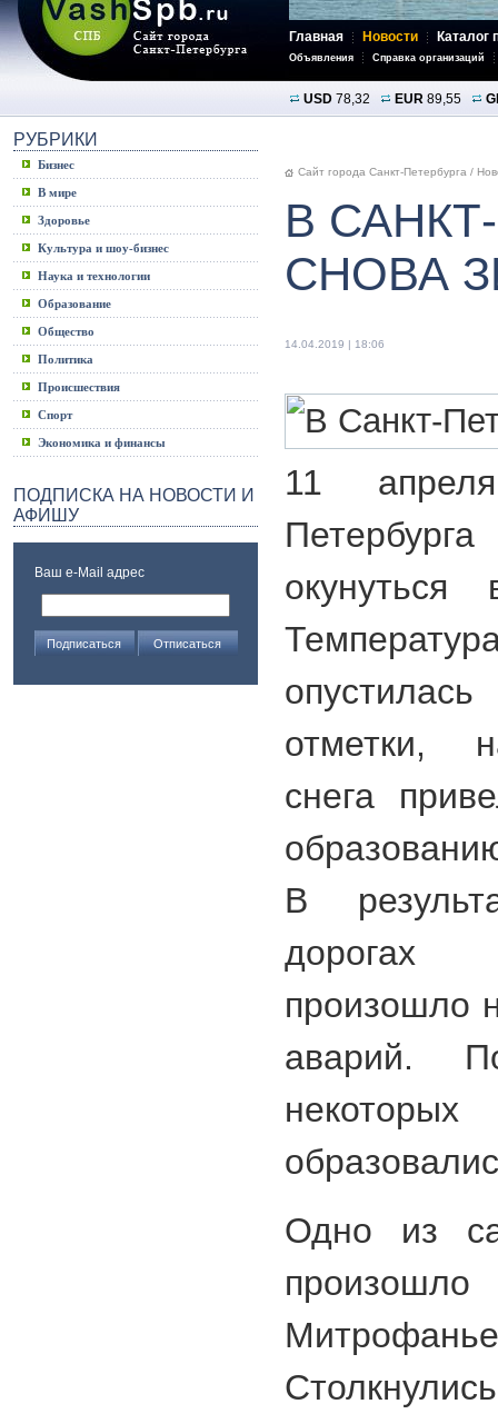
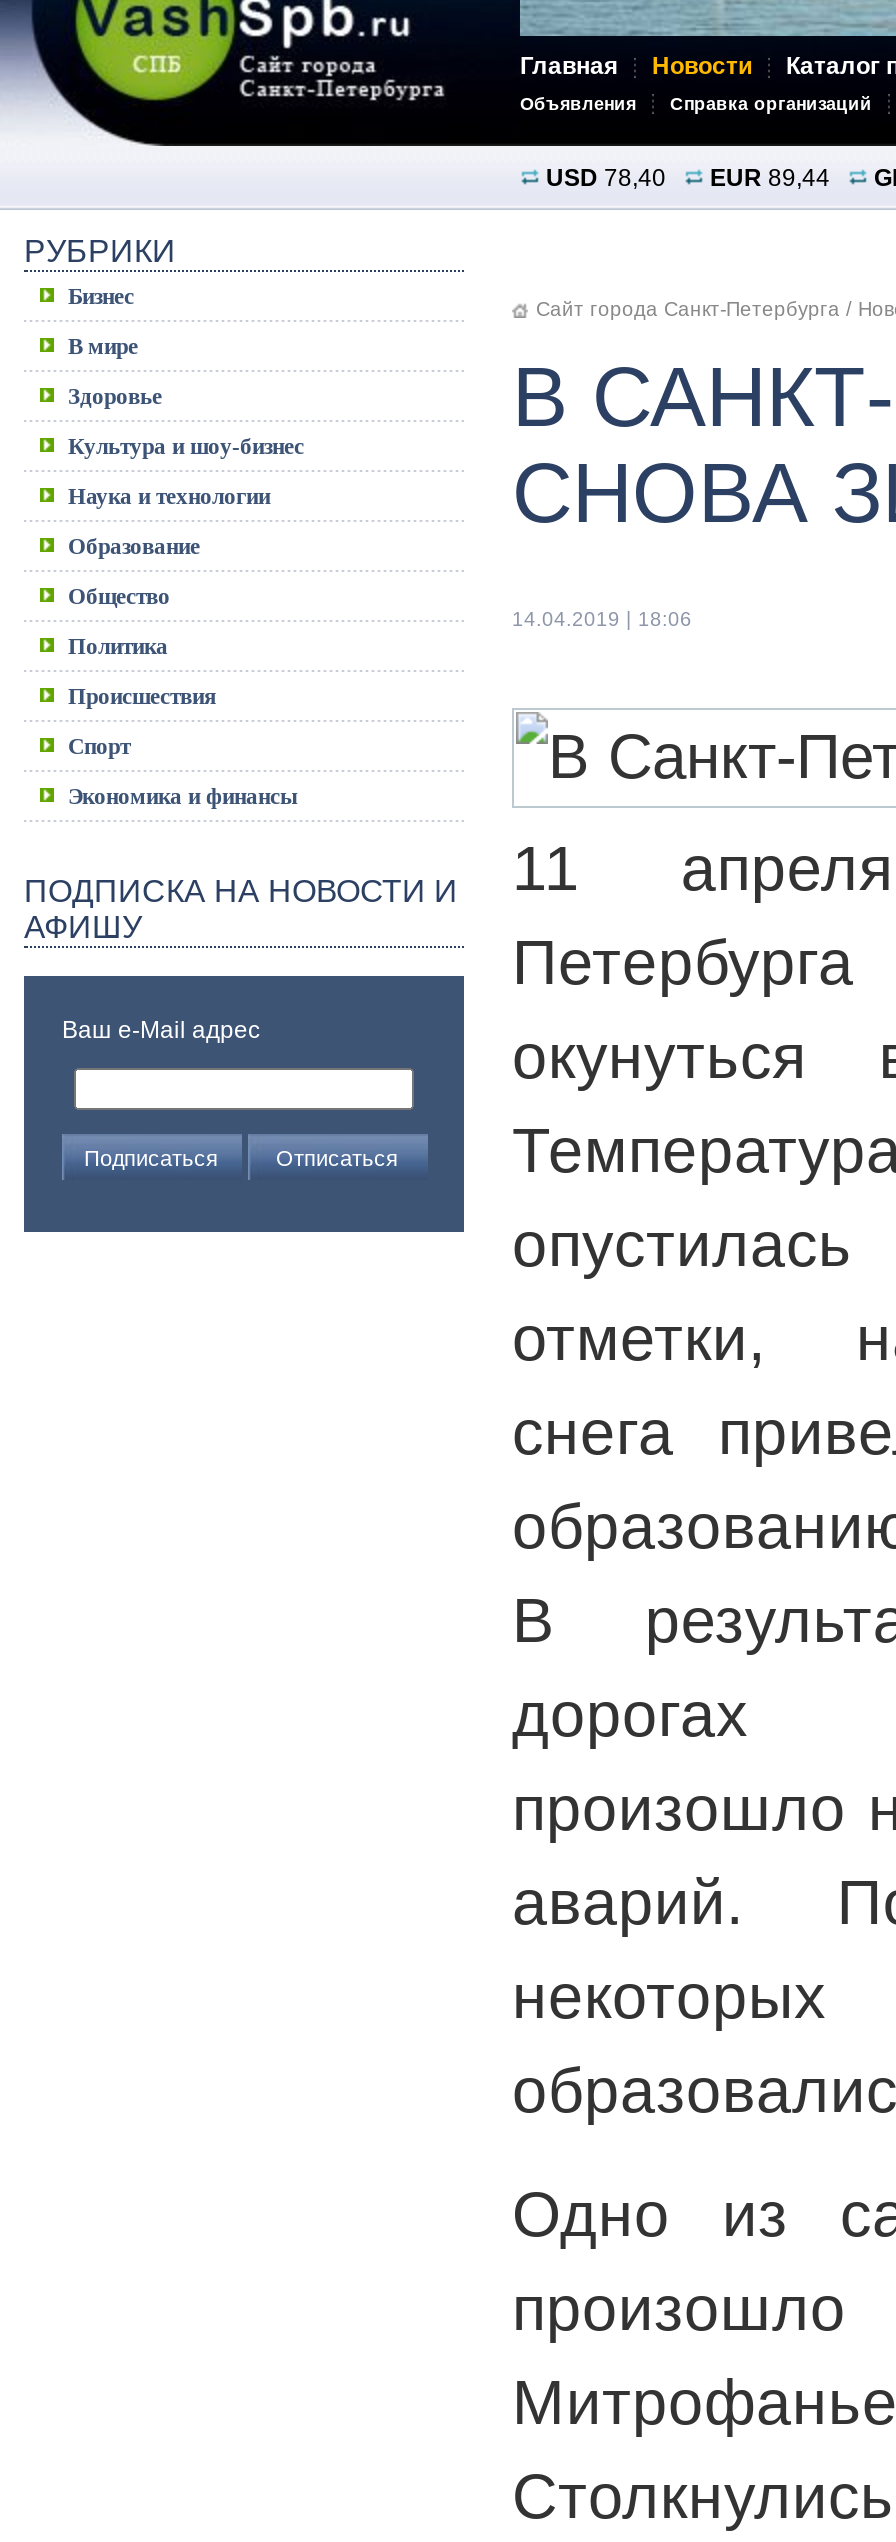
[303,91,380,107] USD 78,32 -> [546,164,684,192] USD 78,40
[395,91,471,107] EUR 89,55 -> [710,164,848,192] EUR 89,44

